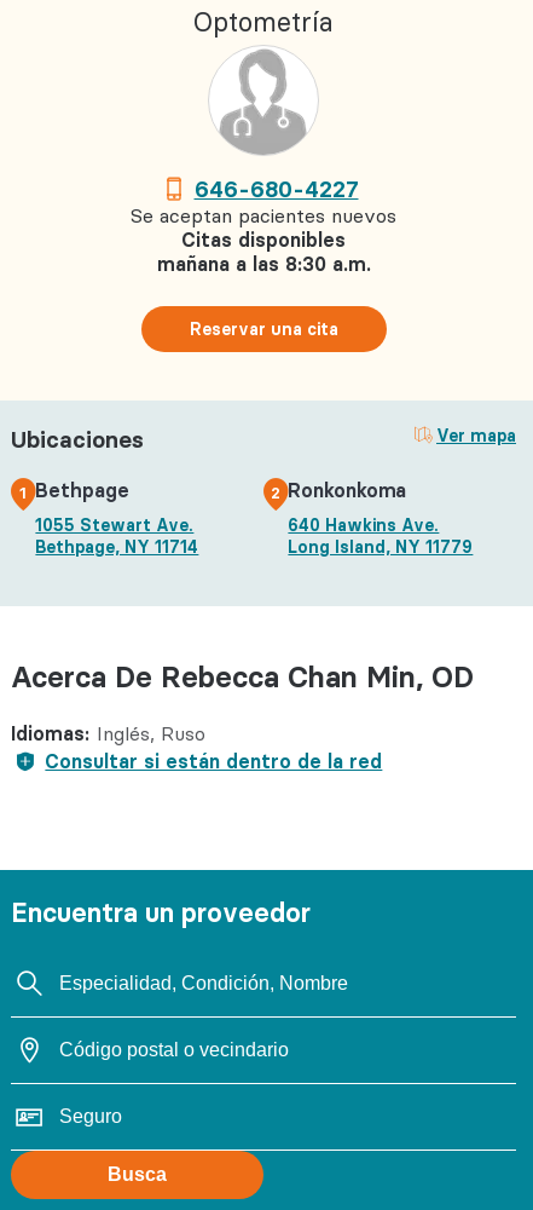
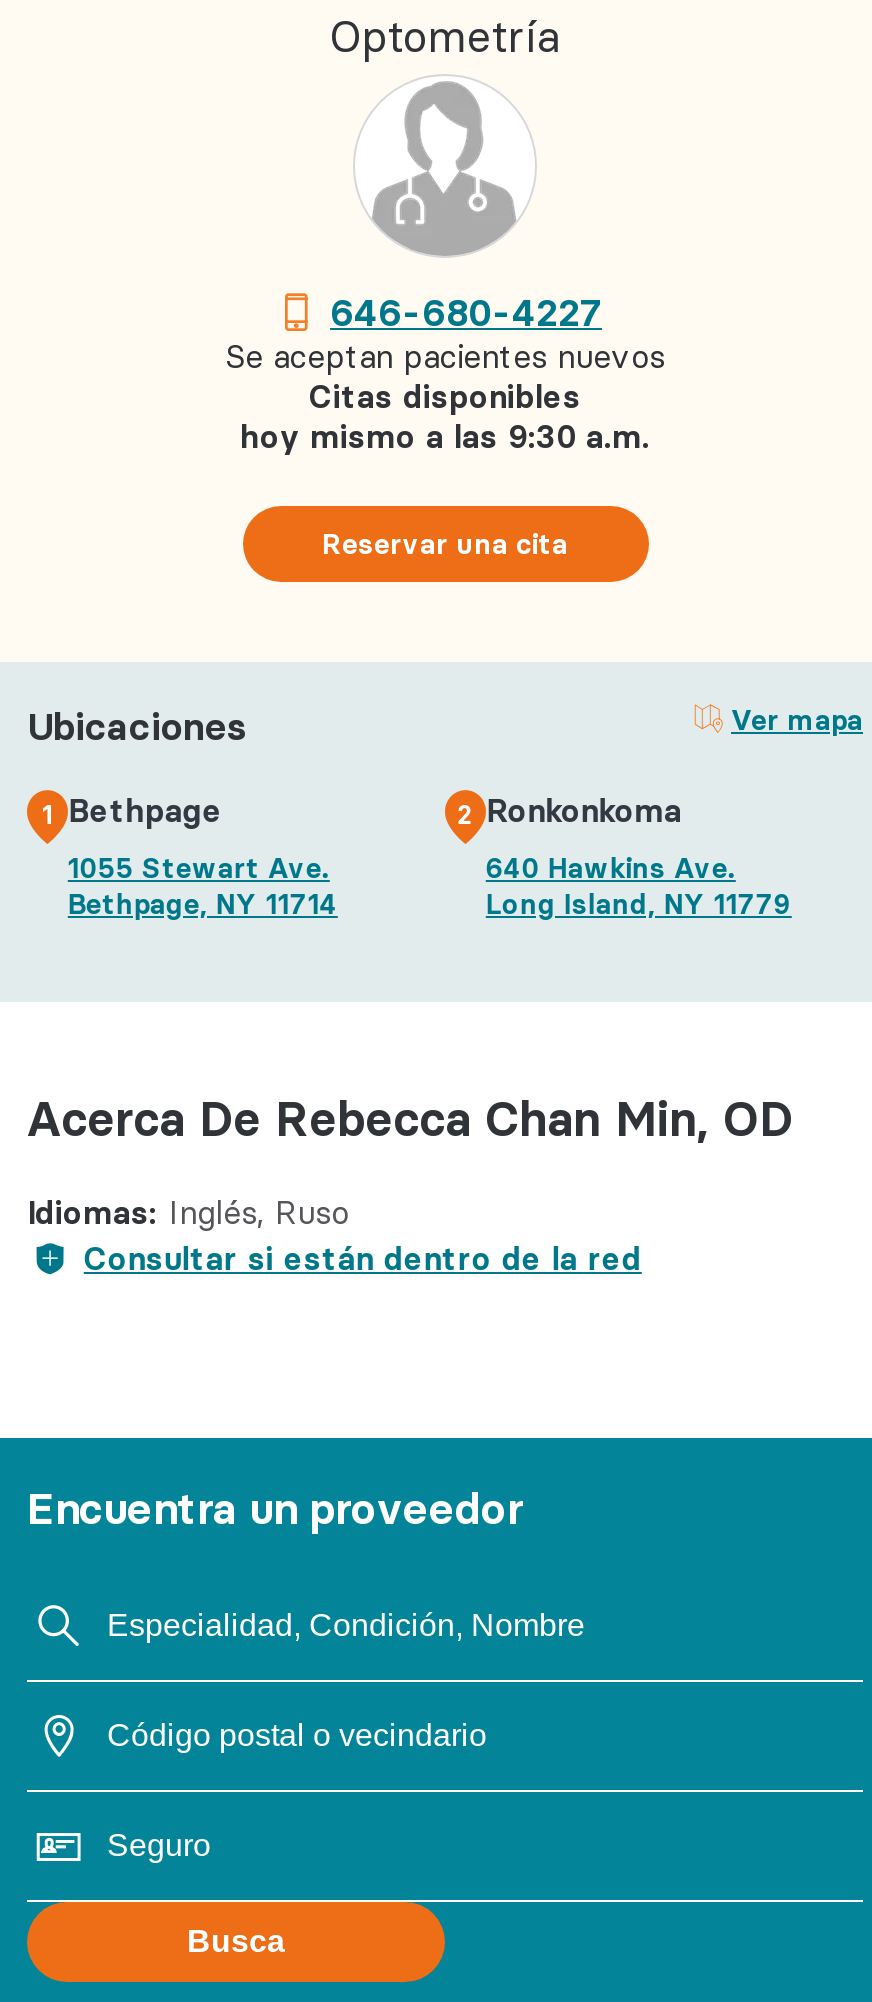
[157,251,370,276] mañana a las 8:30 a.m. -> [240,415,650,455] hoy mismo a las 9:30 a.m.

